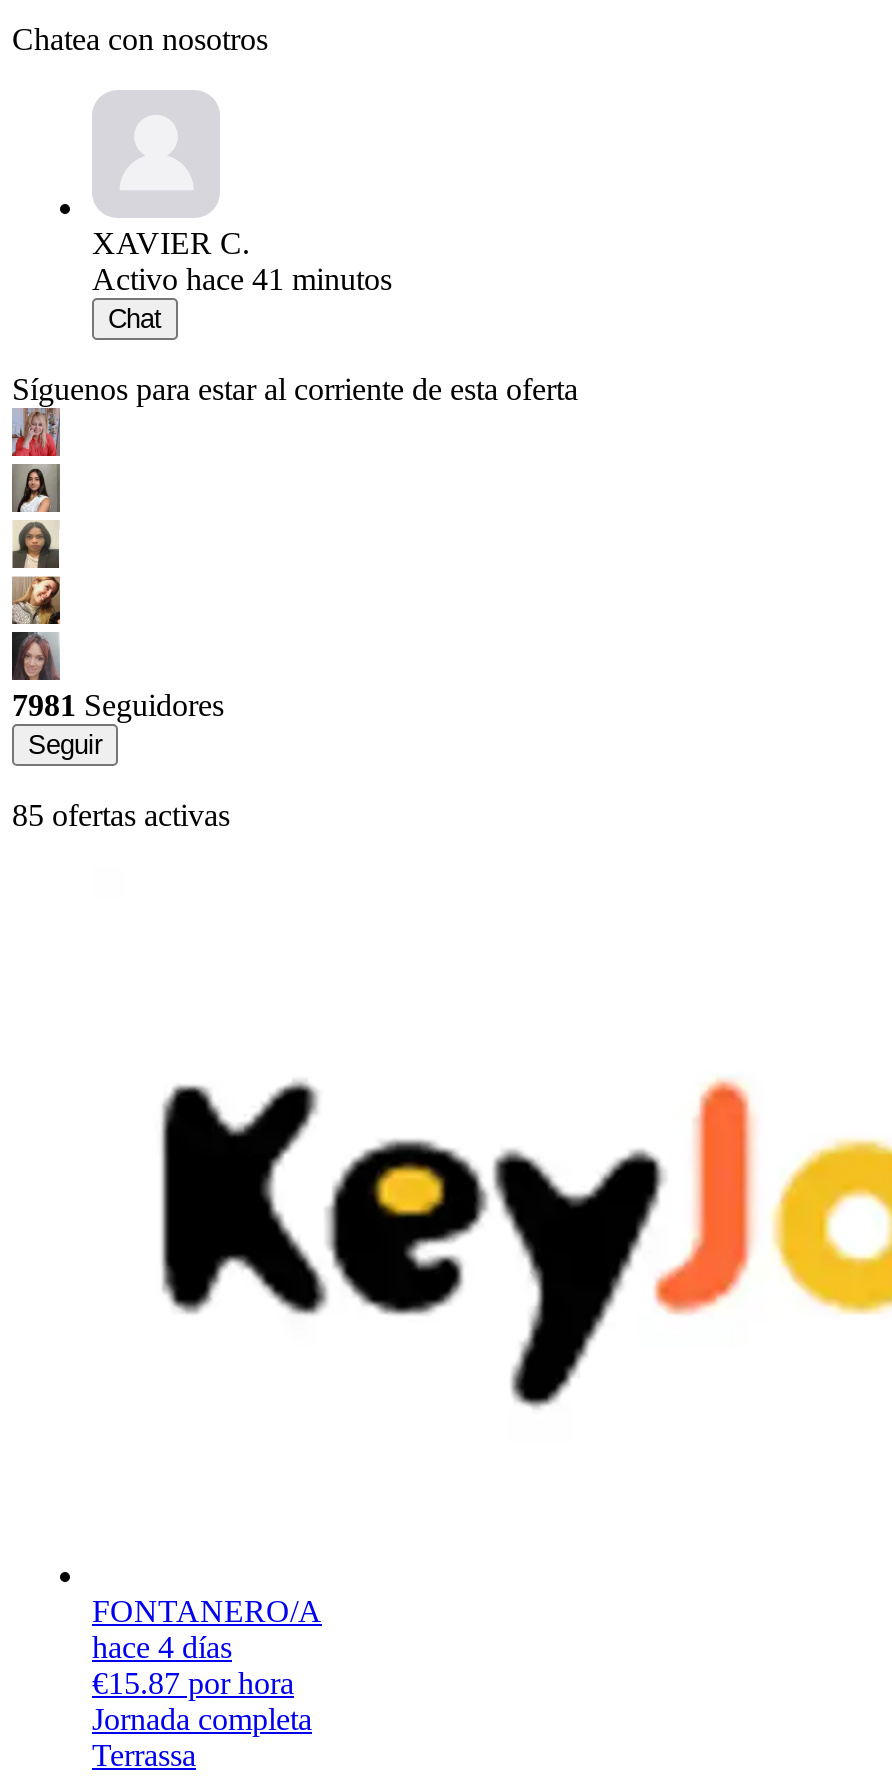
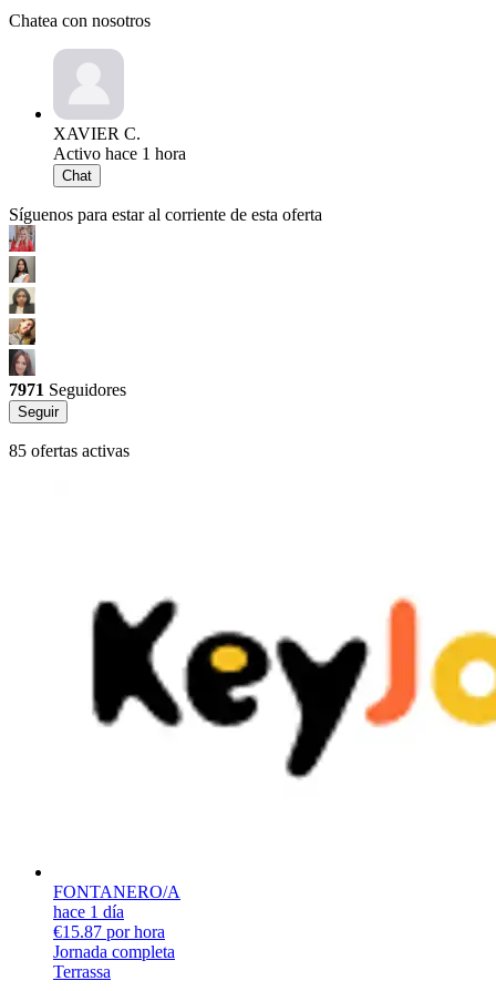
[92,262,392,296] Activo hace 41 minutos -> [53,144,186,163] Activo hace 1 hora
[12,688,224,722] 7981 Seguidores -> [9,380,126,399] 7971 Seguidores
[92,1630,232,1664] hace 4 días -> [53,902,124,921] hace 1 día

